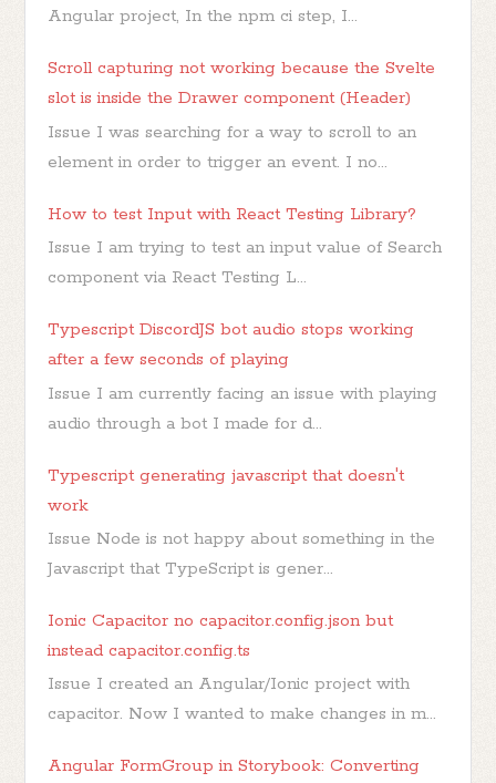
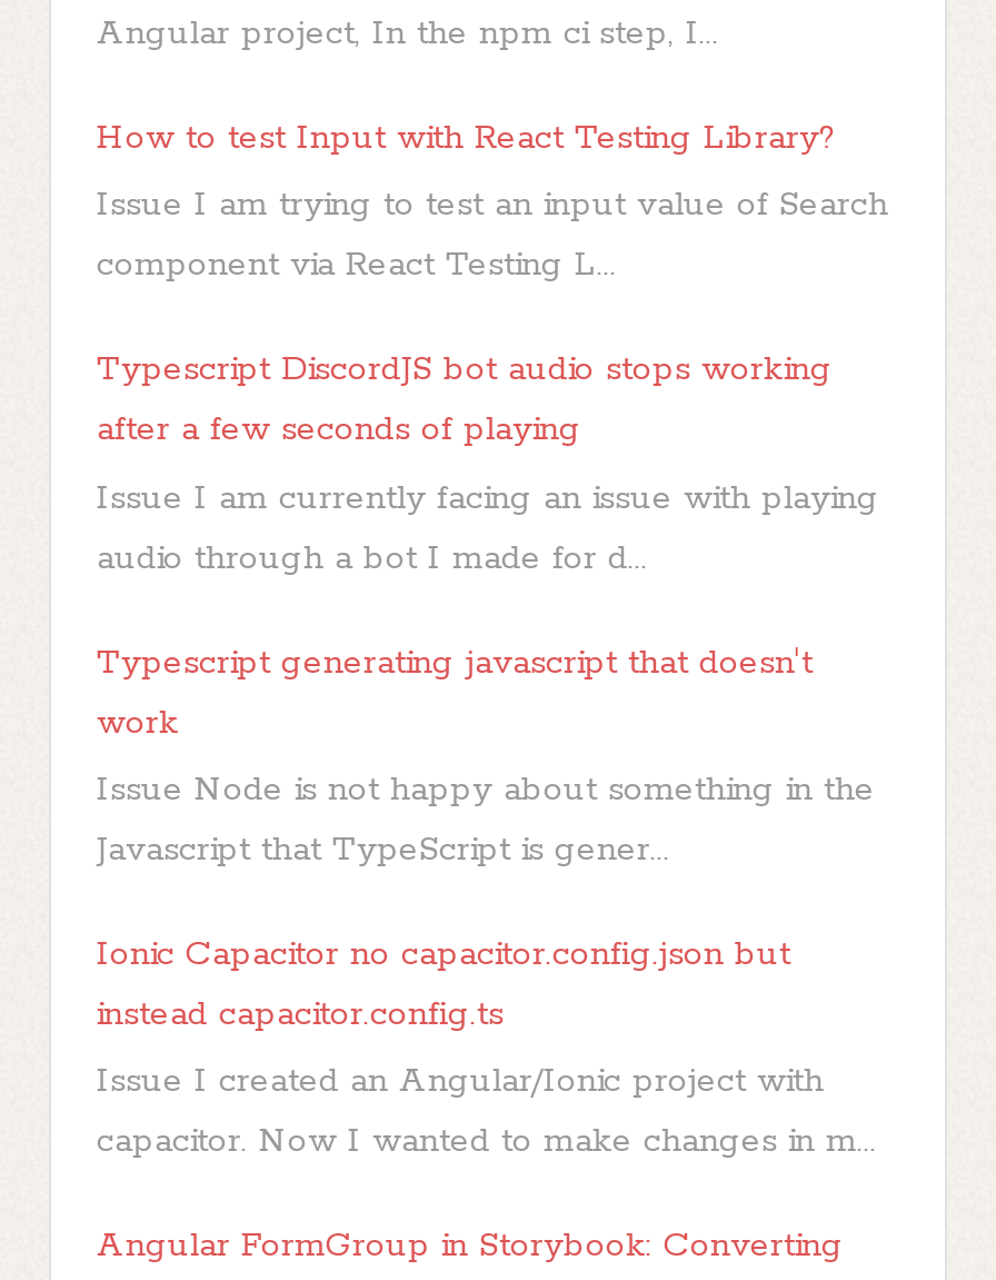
[48,58,436,173] Scroll capturing not working because the Svelte | slot is inside the Drawer component (Header) | Issue I was searching for a way to scroll to an | element in order to trigger an event. I no... -> none

